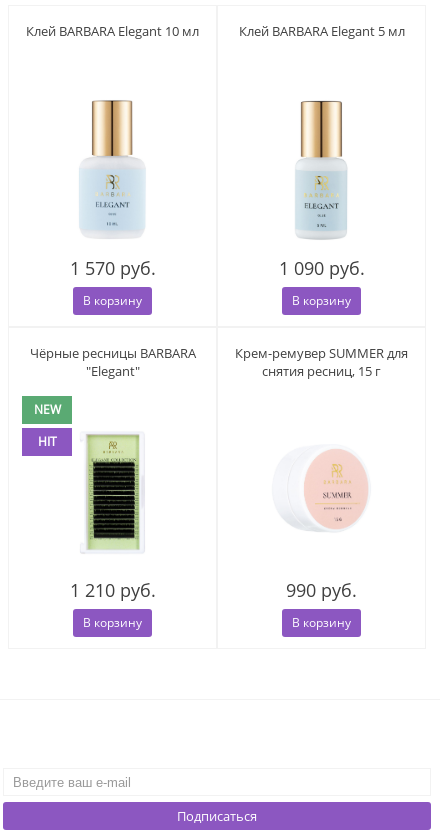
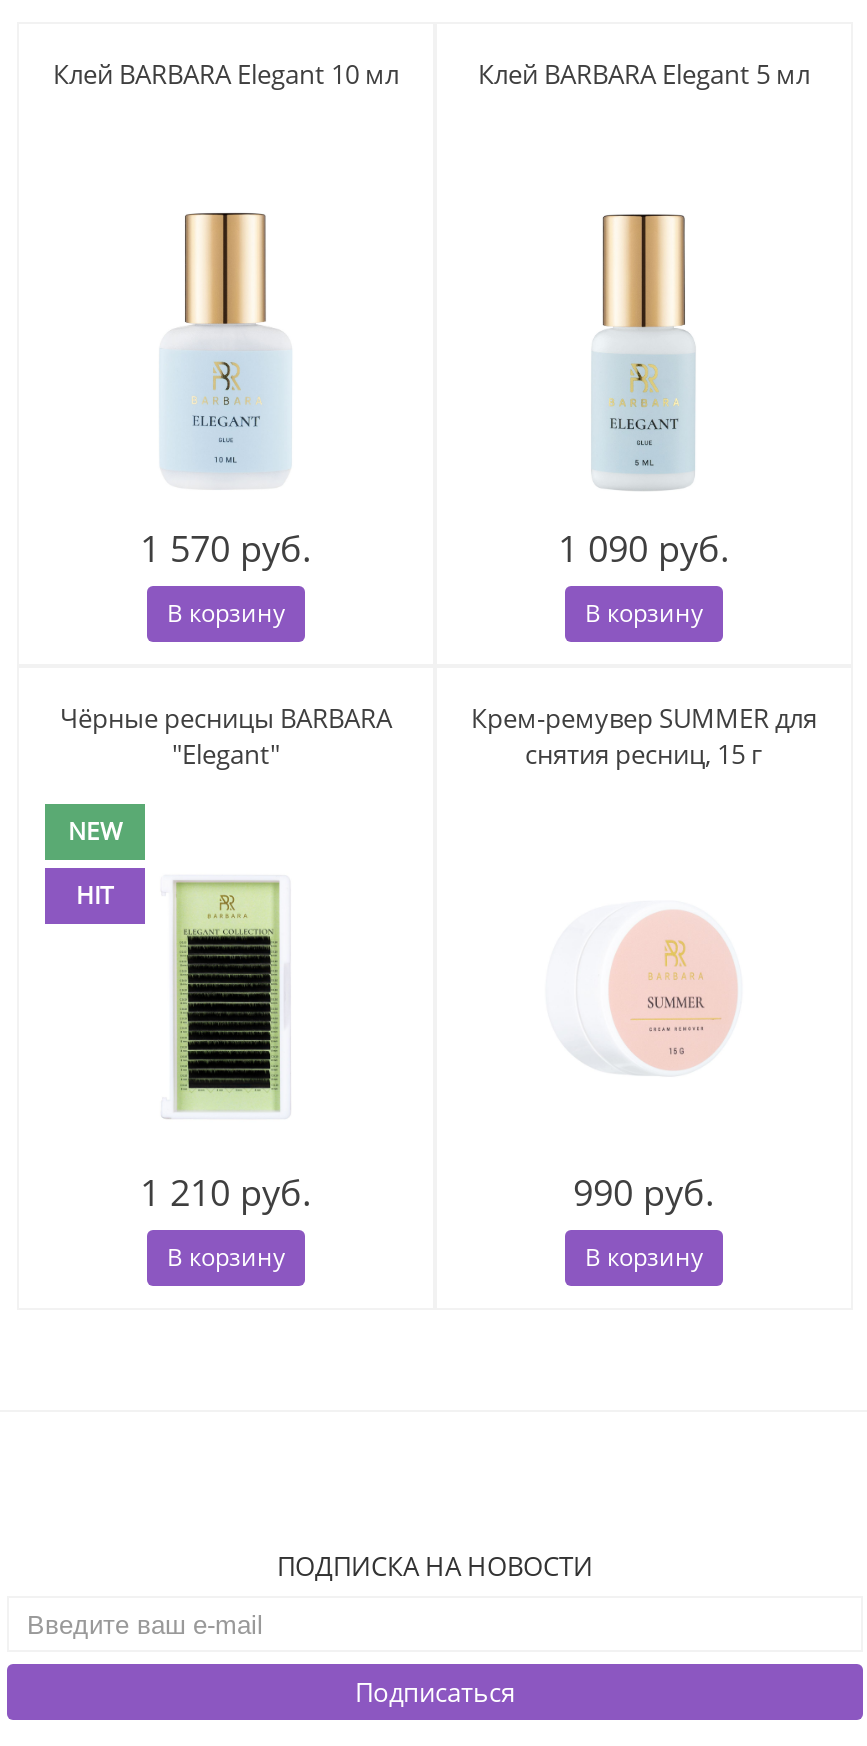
none -> [277,1548,593,1584] ПОДПИСКА НА НОВОСТИ

